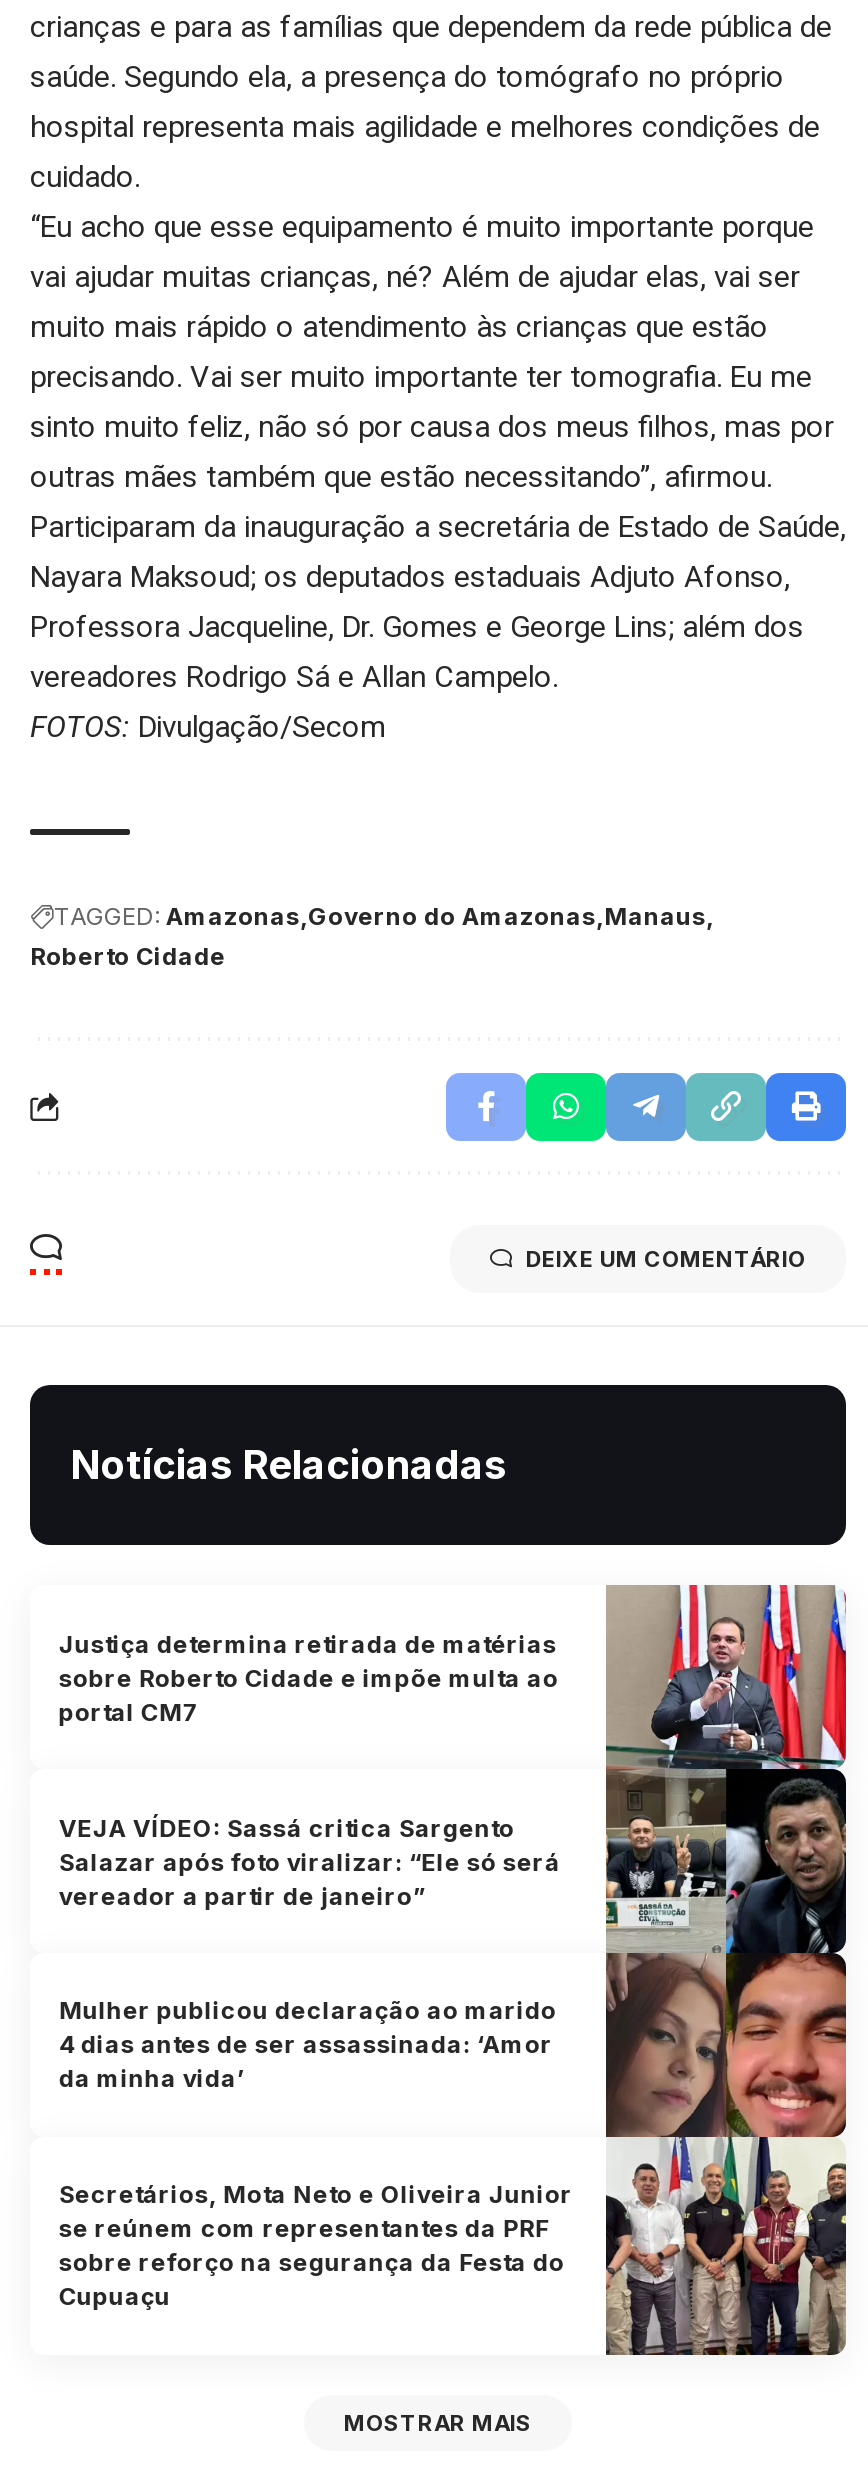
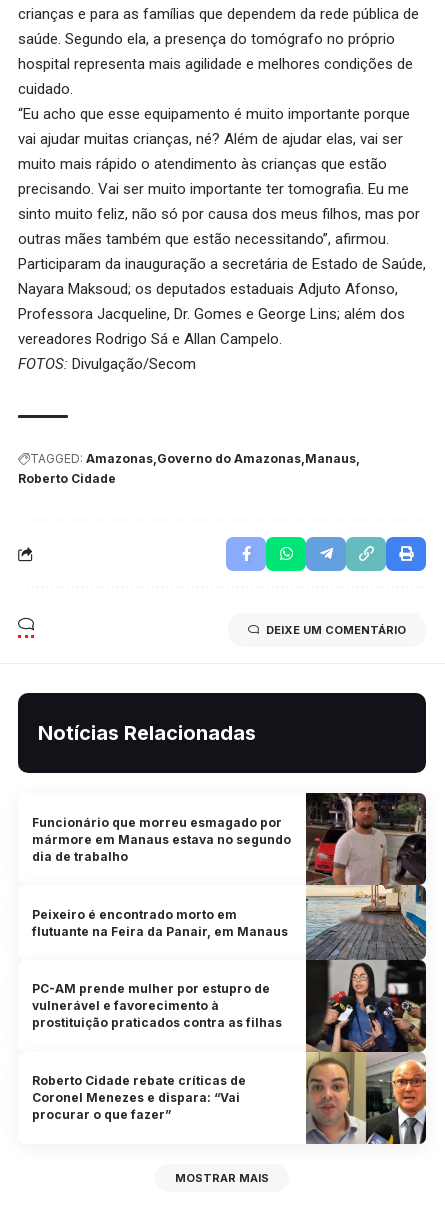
[59,1583,848,2357] [image] | VEJA VÍDEO: Sassá critica Sargento | Salazar após foto viralizar: “Ele só será | vereador a partir de janeiro” -> [32,792,427,1145] [image] | Peixeiro é encontrado morto em | flutuante na Feira da Panair, em Manaus
[59,1629,559,1727] Justiça determina retirada de matérias | sobre Roberto Cidade e impõe multa ao | portal CM7 -> [32,815,291,864] Funcionário que morreu esmagado por | mármore em Manaus estava no segundo | dia de trabalho
[59,1996,557,2094] Mulher publicou declaração ao marido | 4 dias antes de ser assassinada: ‘Amor | da minha vida’ -> [32,981,282,1030] PC-AM prende mulher por estupro de | vulnerável e favorecimento à | prostituição praticados contra as filhas
[59,2179,573,2311] Secretários, Mota Neto e Oliveira Junior | se reúnem com representantes da PRF | sobre reforço na segurança da Festa do | Cupuaçu -> [32,1073,246,1122] Roberto Cidade rebate críticas de | Coronel Menezes e dispara: “Vai | procurar o que fazer”

